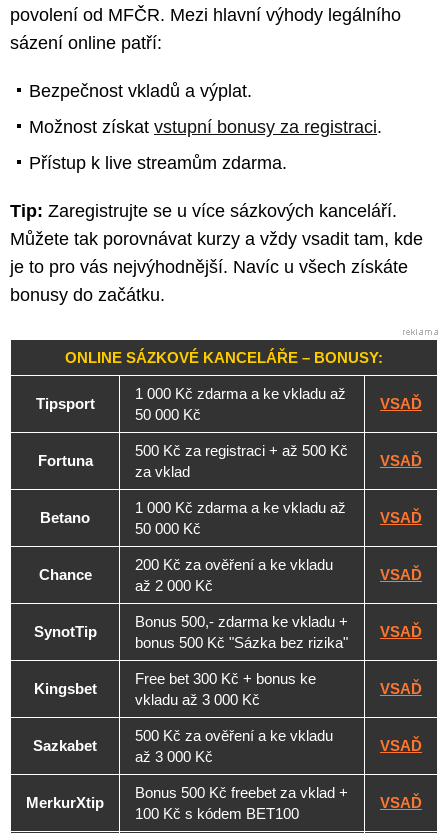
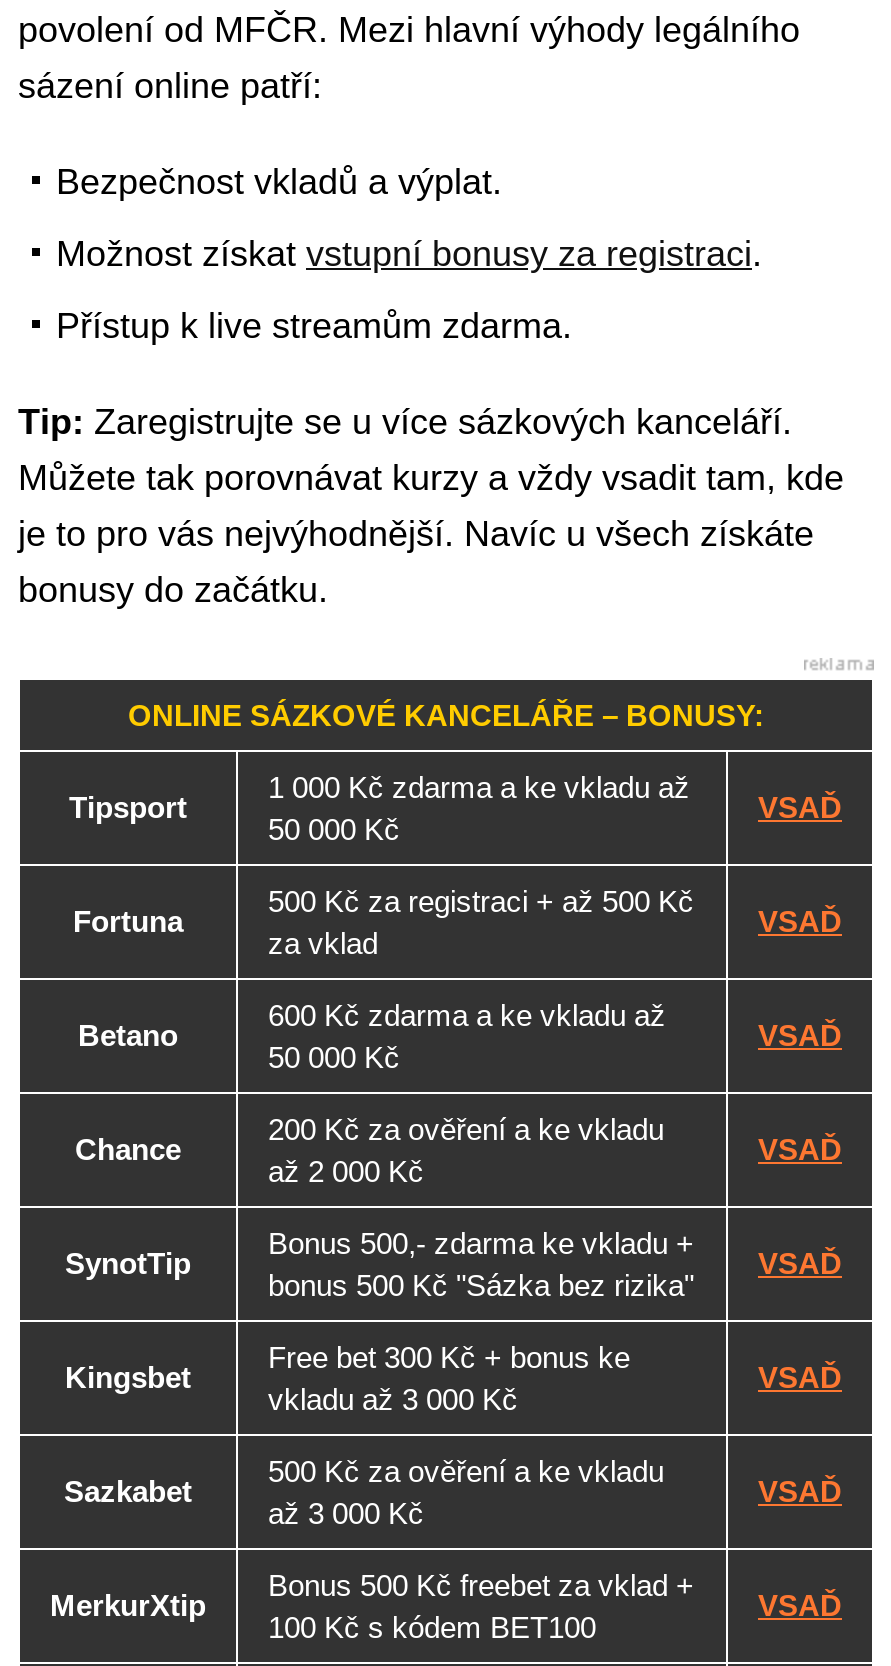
[135,499,346,516] 1 000 Kč zdarma a ke vkladu až -> [268,998,666,1032] 600 Kč zdarma a ke vkladu až

